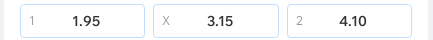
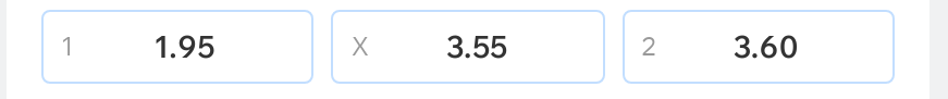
[207,12,233,30] 3.15 -> [446,27,507,66] 3.55
[339,12,367,30] 4.10 -> [733,27,798,66] 3.60

